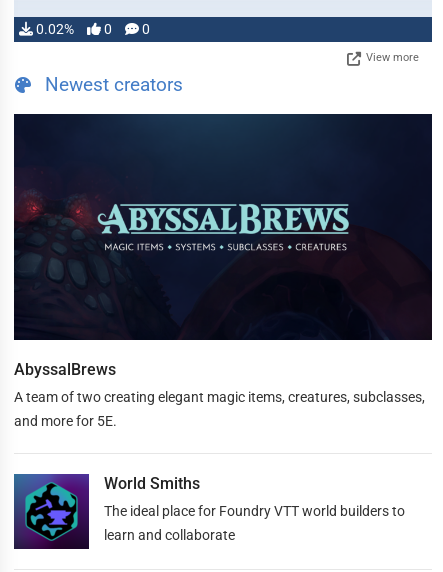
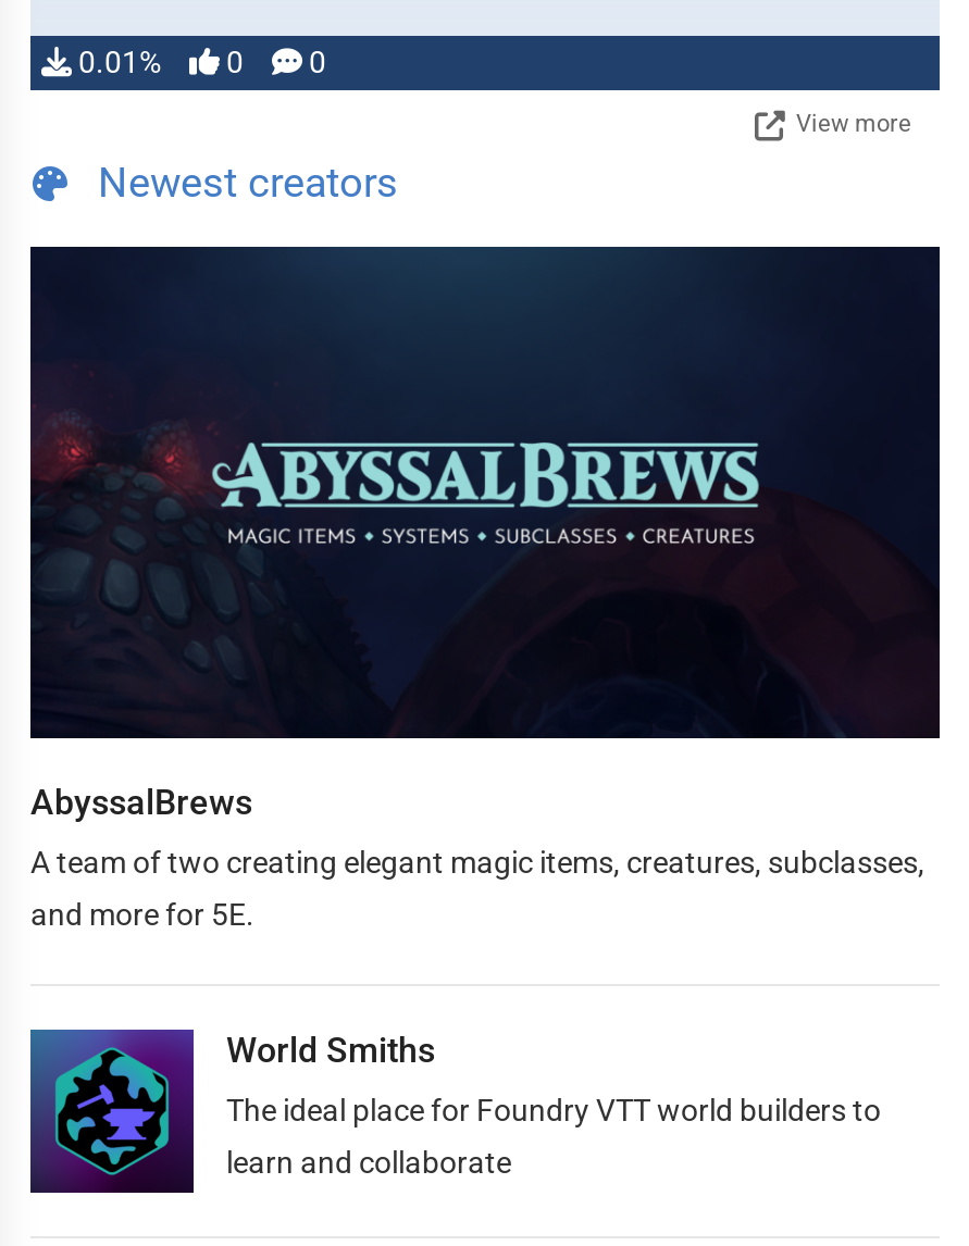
[33,21,150,37] 0.02% 0 0 -> [72,45,326,79] 0.01% 0 0

